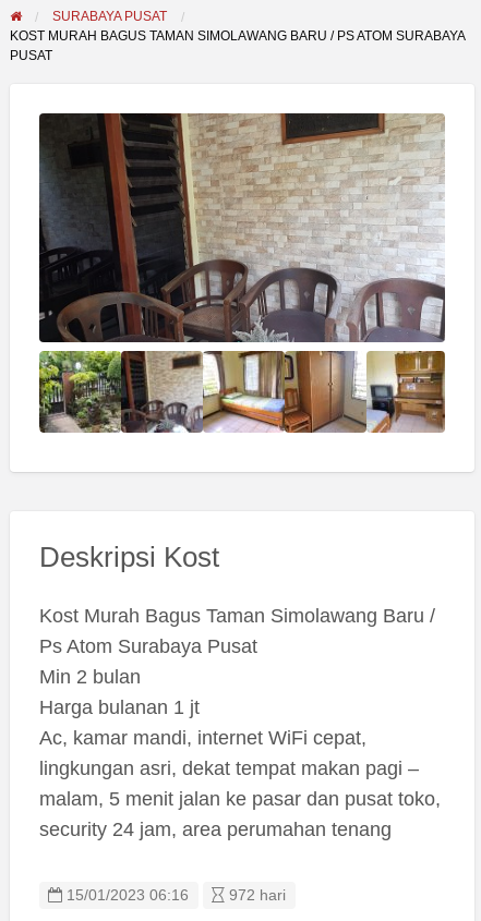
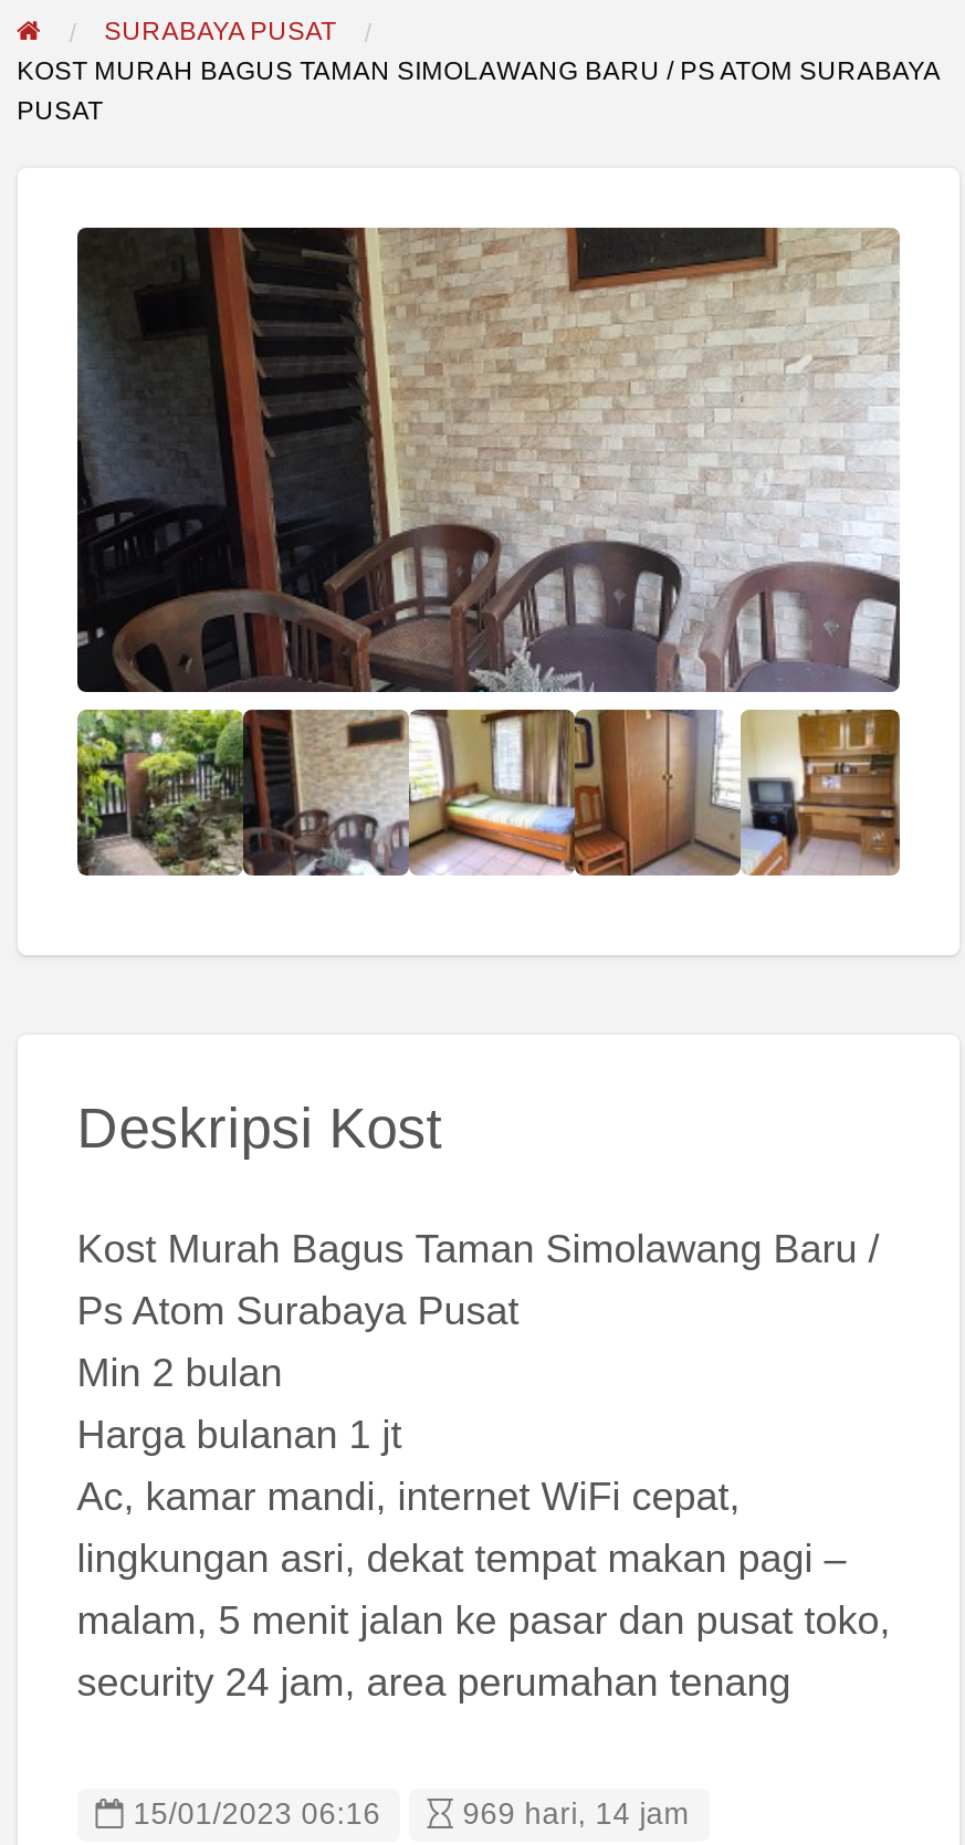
[225,887,286,904] 972 hari -> [454,1798,690,1831] 969 hari, 14 jam

